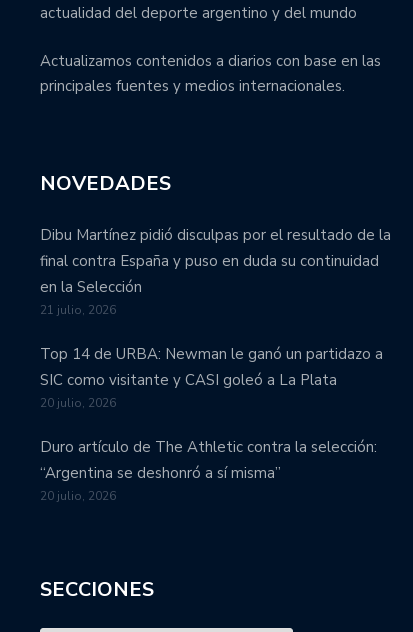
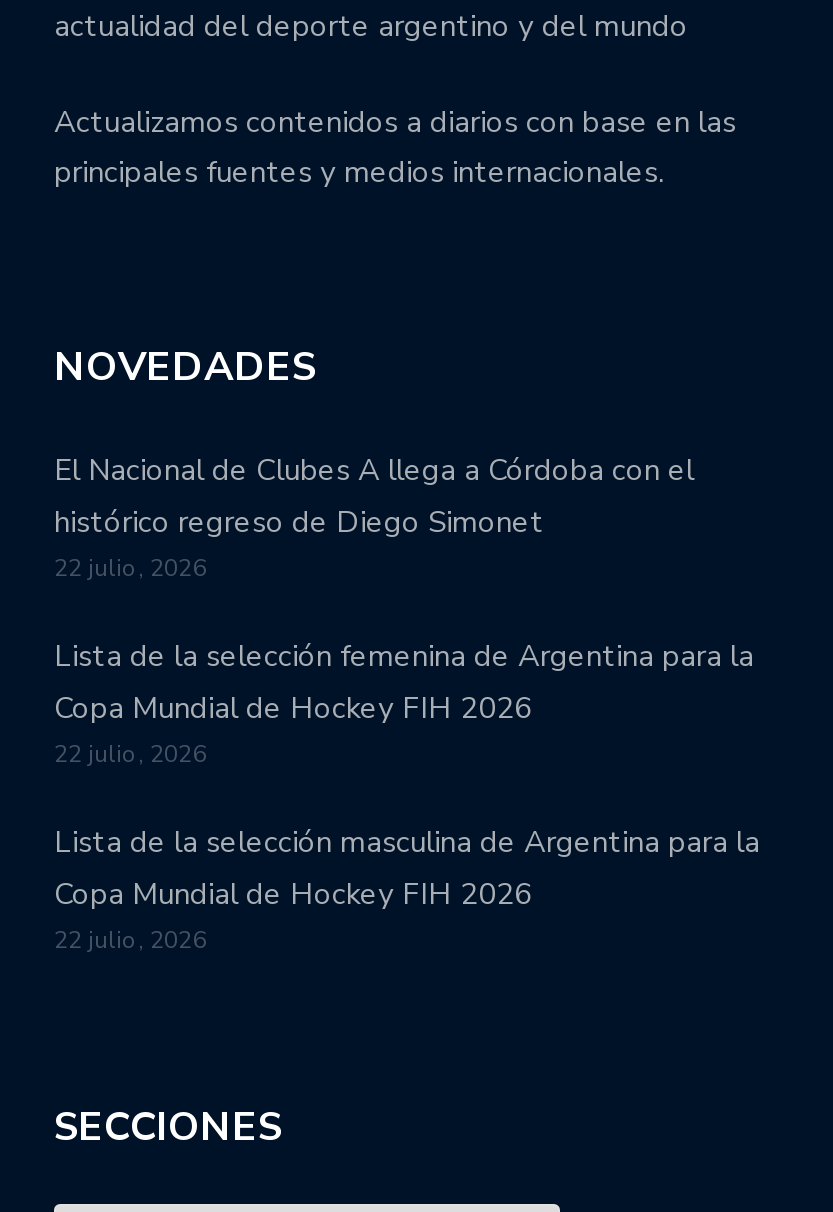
[40,225,391,318] Dibu Martínez pidió disculpas por el resultado de la | final contra España y puso en duda su continuidad | en la Selección | 21 julio, 2026 -> [54,451,694,585] El Nacional de Clubes A llega a Córdoba con el | histórico regreso de Diego Simonet | 22 julio, 2026
[40,344,383,411] Top 14 de URBA: Newman le ganó un partidazo a | SIC como visitante y CASI goleó a La Plata | 20 julio, 2026 -> [54,637,754,771] Lista de la selección femenina de Argentina para la | Copa Mundial de Hockey FIH 2026 | 22 julio, 2026
[40,437,377,504] Duro artículo de The Athletic contra la selección: | “Argentina se deshonró a sí misma” | 20 julio, 2026 -> [54,823,760,957] Lista de la selección masculina de Argentina para la | Copa Mundial de Hockey FIH 2026 | 22 julio, 2026

